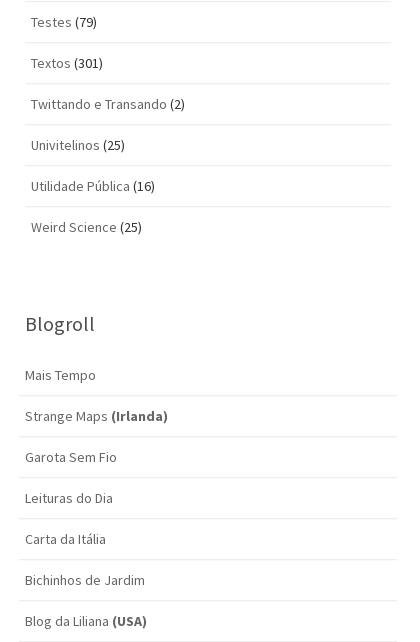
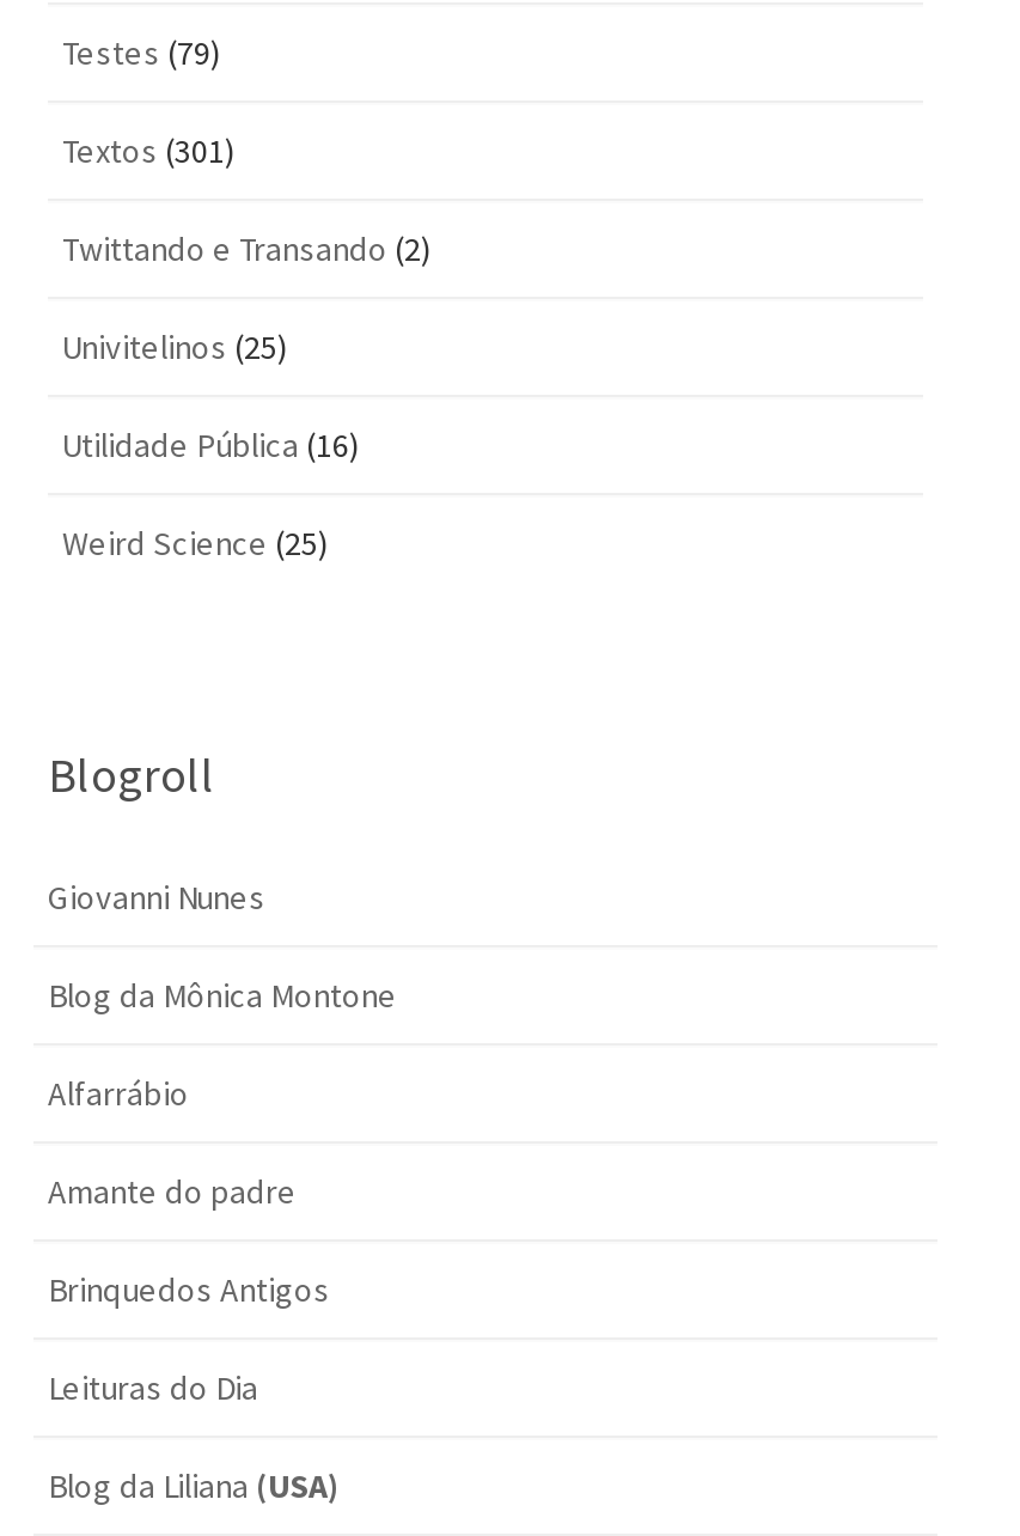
[25,366,168,466] Mais Tempo | Strange Maps (Irlanda) | Garota Sem Fio -> [48,876,397,1312] Giovanni Nunes | Blog da Mônica Montone | Alfarrábio | Amante do padre | Brinquedos Antigos
moved [25,489,113,507] -> [48,1367,258,1410]: Leituras do Dia
[25,530,145,589] Carta da Itália | Bichinhos de Jardim -> none

